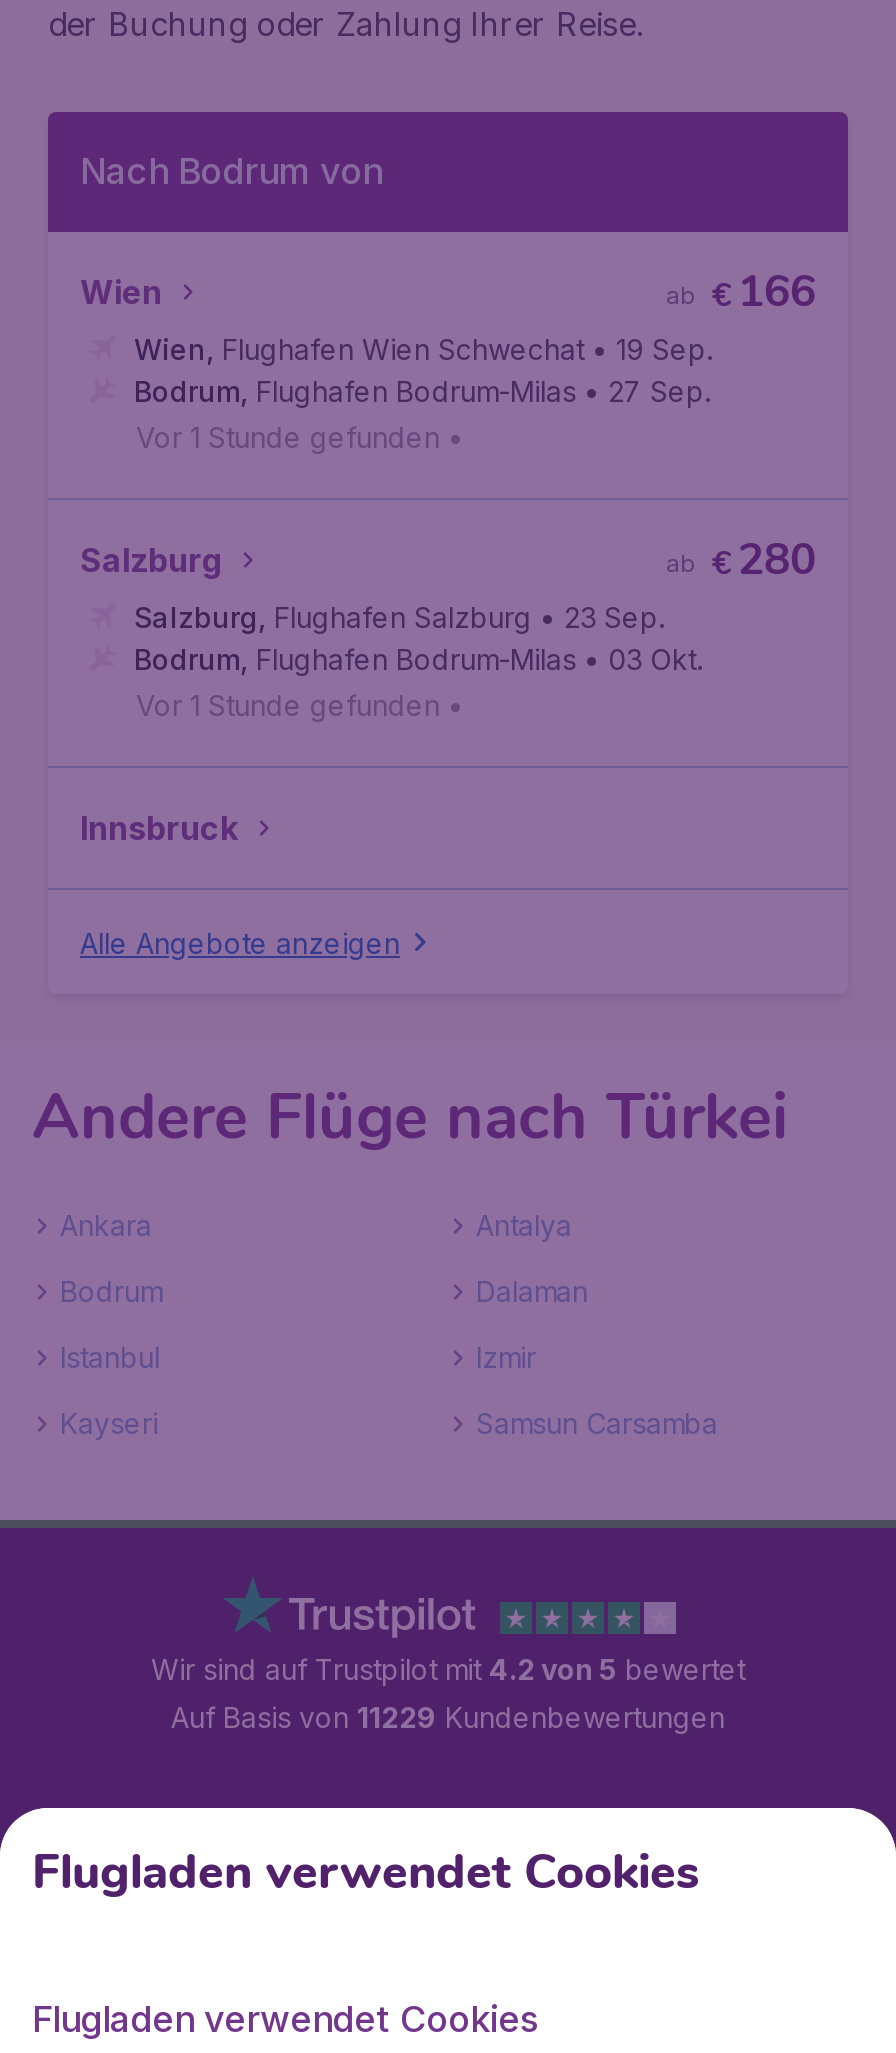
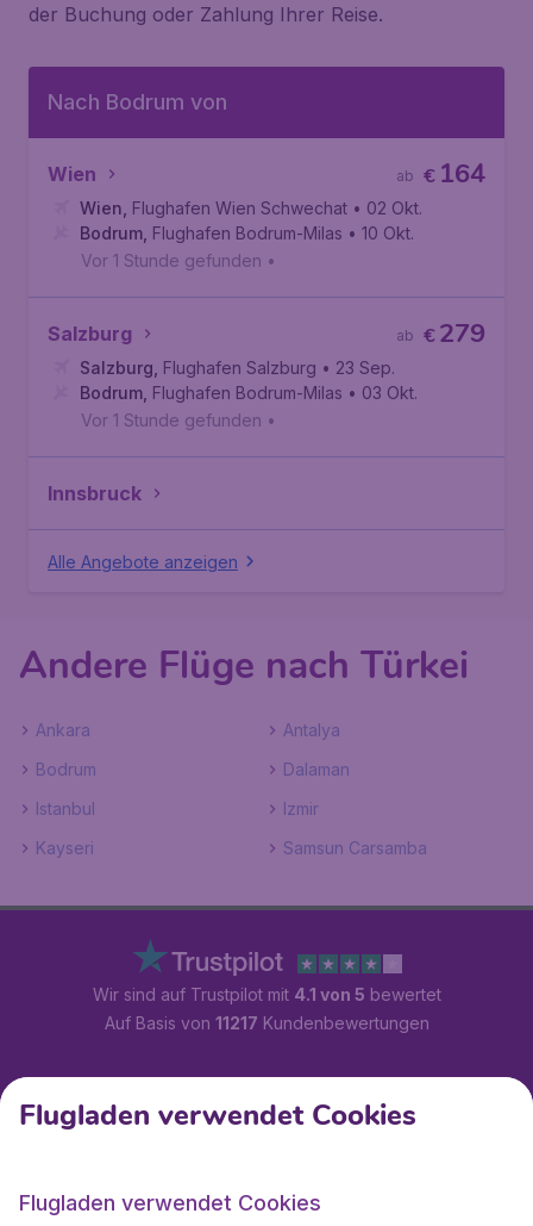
[666,262,816,322] ab € 166 -> [396,156,485,192] ab € 164
[134,332,712,366] Wien, Flughafen Wien Schwechat • 19 Sep. -> [80,198,422,218] Wien, Flughafen Wien Schwechat • 02 Okt.
[134,374,710,408] Bodrum, Flughafen Bodrum-Milas • 27 Sep. -> [80,223,414,243] Bodrum, Flughafen Bodrum-Milas • 10 Okt.
[666,530,816,590] ab € 280 -> [396,316,485,351] ab € 279
[151,1652,745,1686] Wir sind auf Trustpilot mit 4.2 von 5 bewertet -> [92,984,441,1004] Wir sind auf Trustpilot mit 4.1 von 5 bewertet
[171,1700,725,1734] Auf Basis von 11229 Kundenbewertungen -> [104,1013,429,1033] Auf Basis von 11217 Kundenbewertungen

